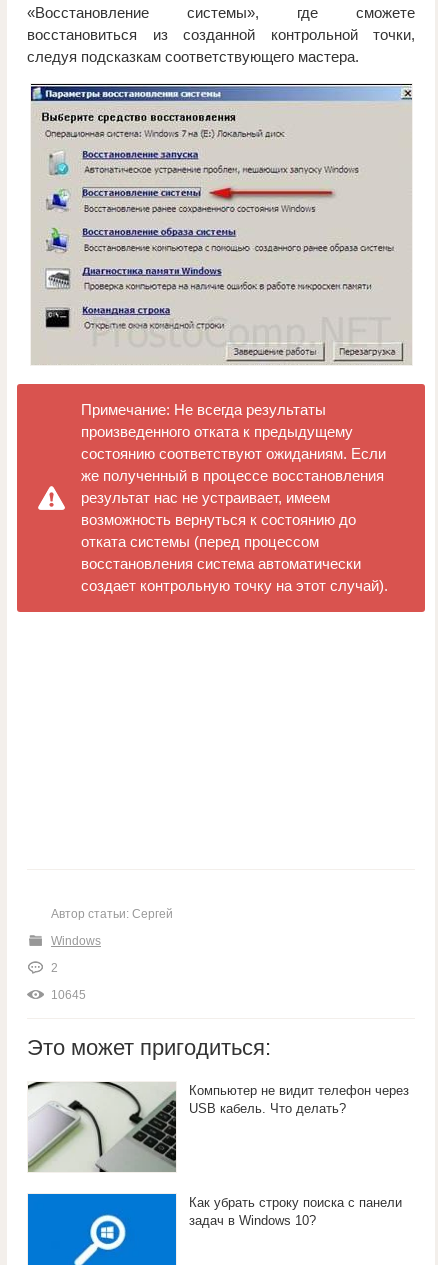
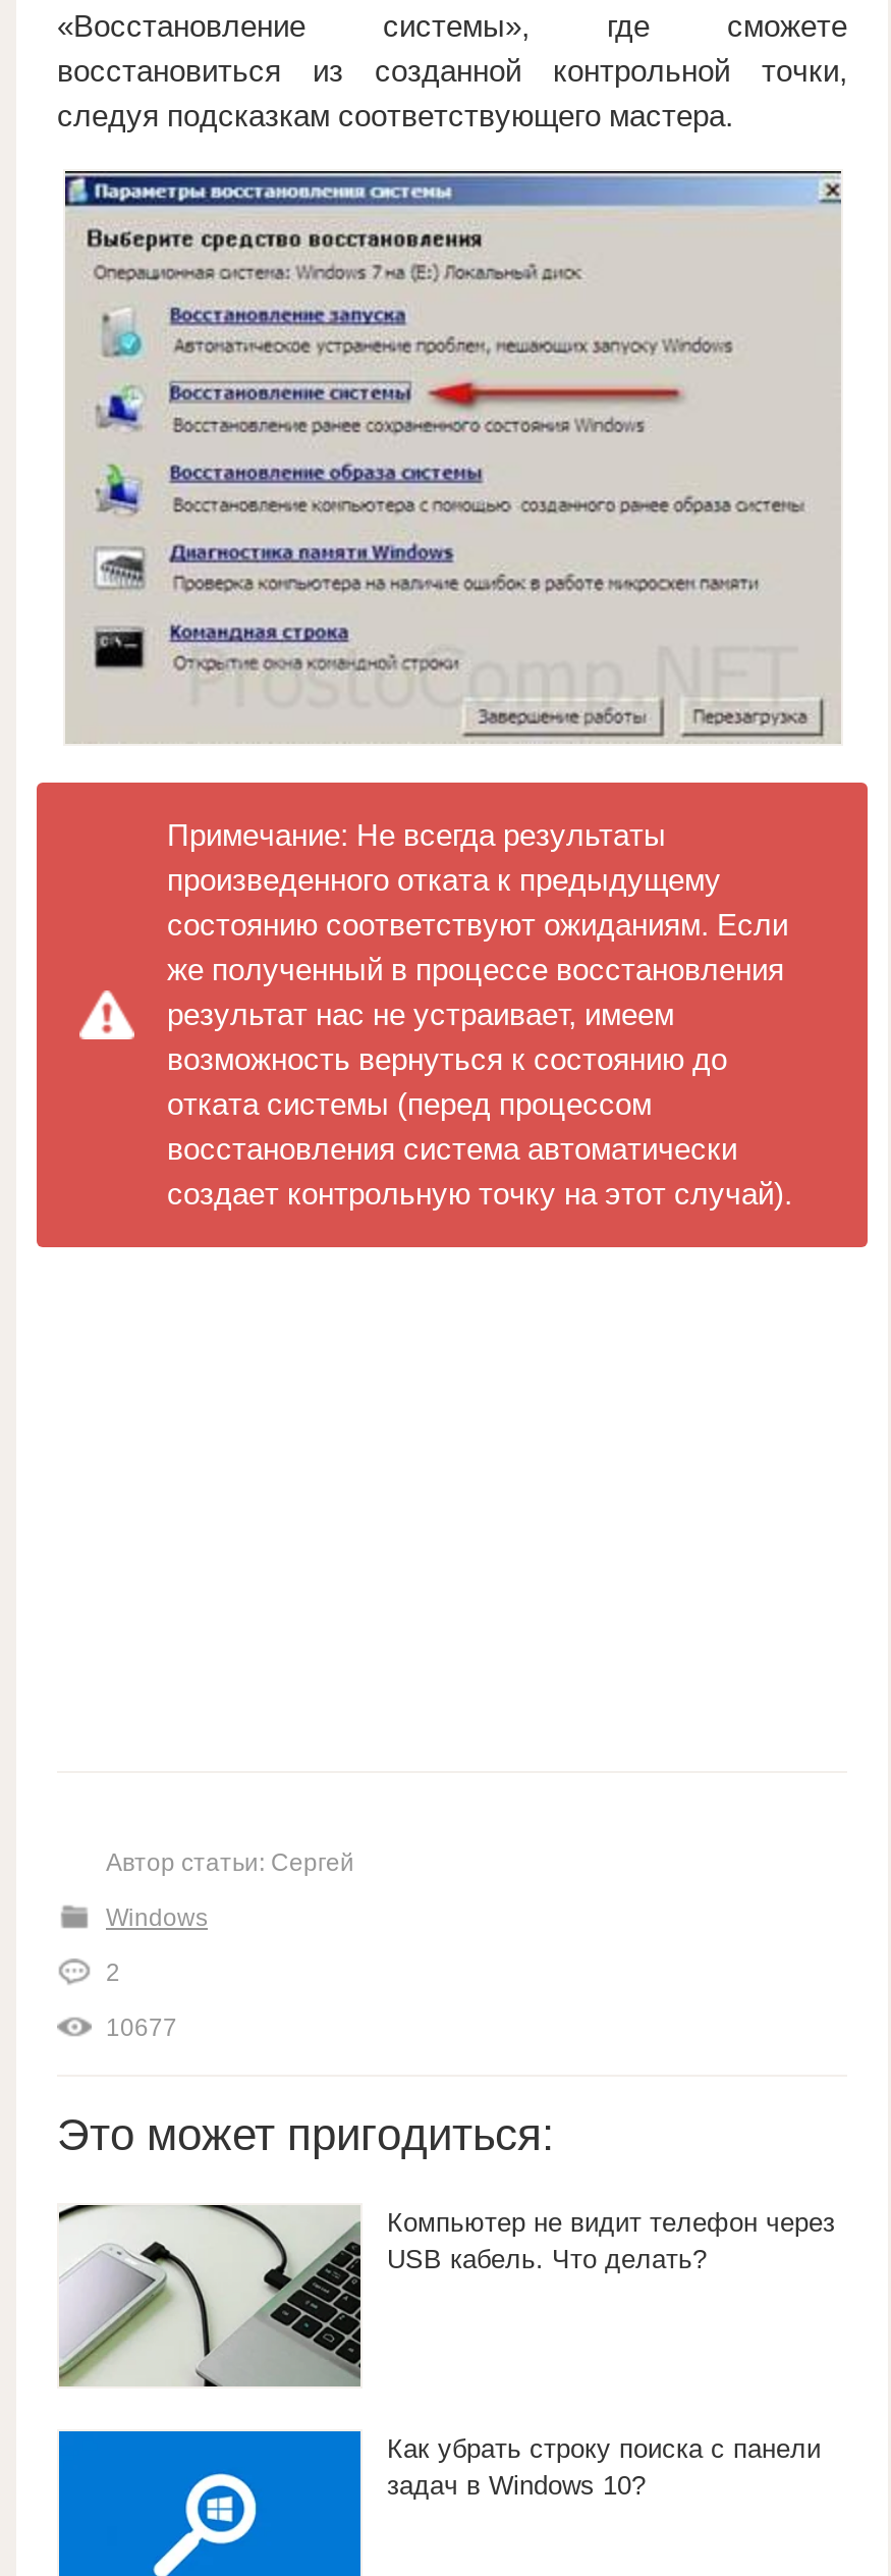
[51,988,86,1002] 10645 -> [106,2013,177,2042] 10677

